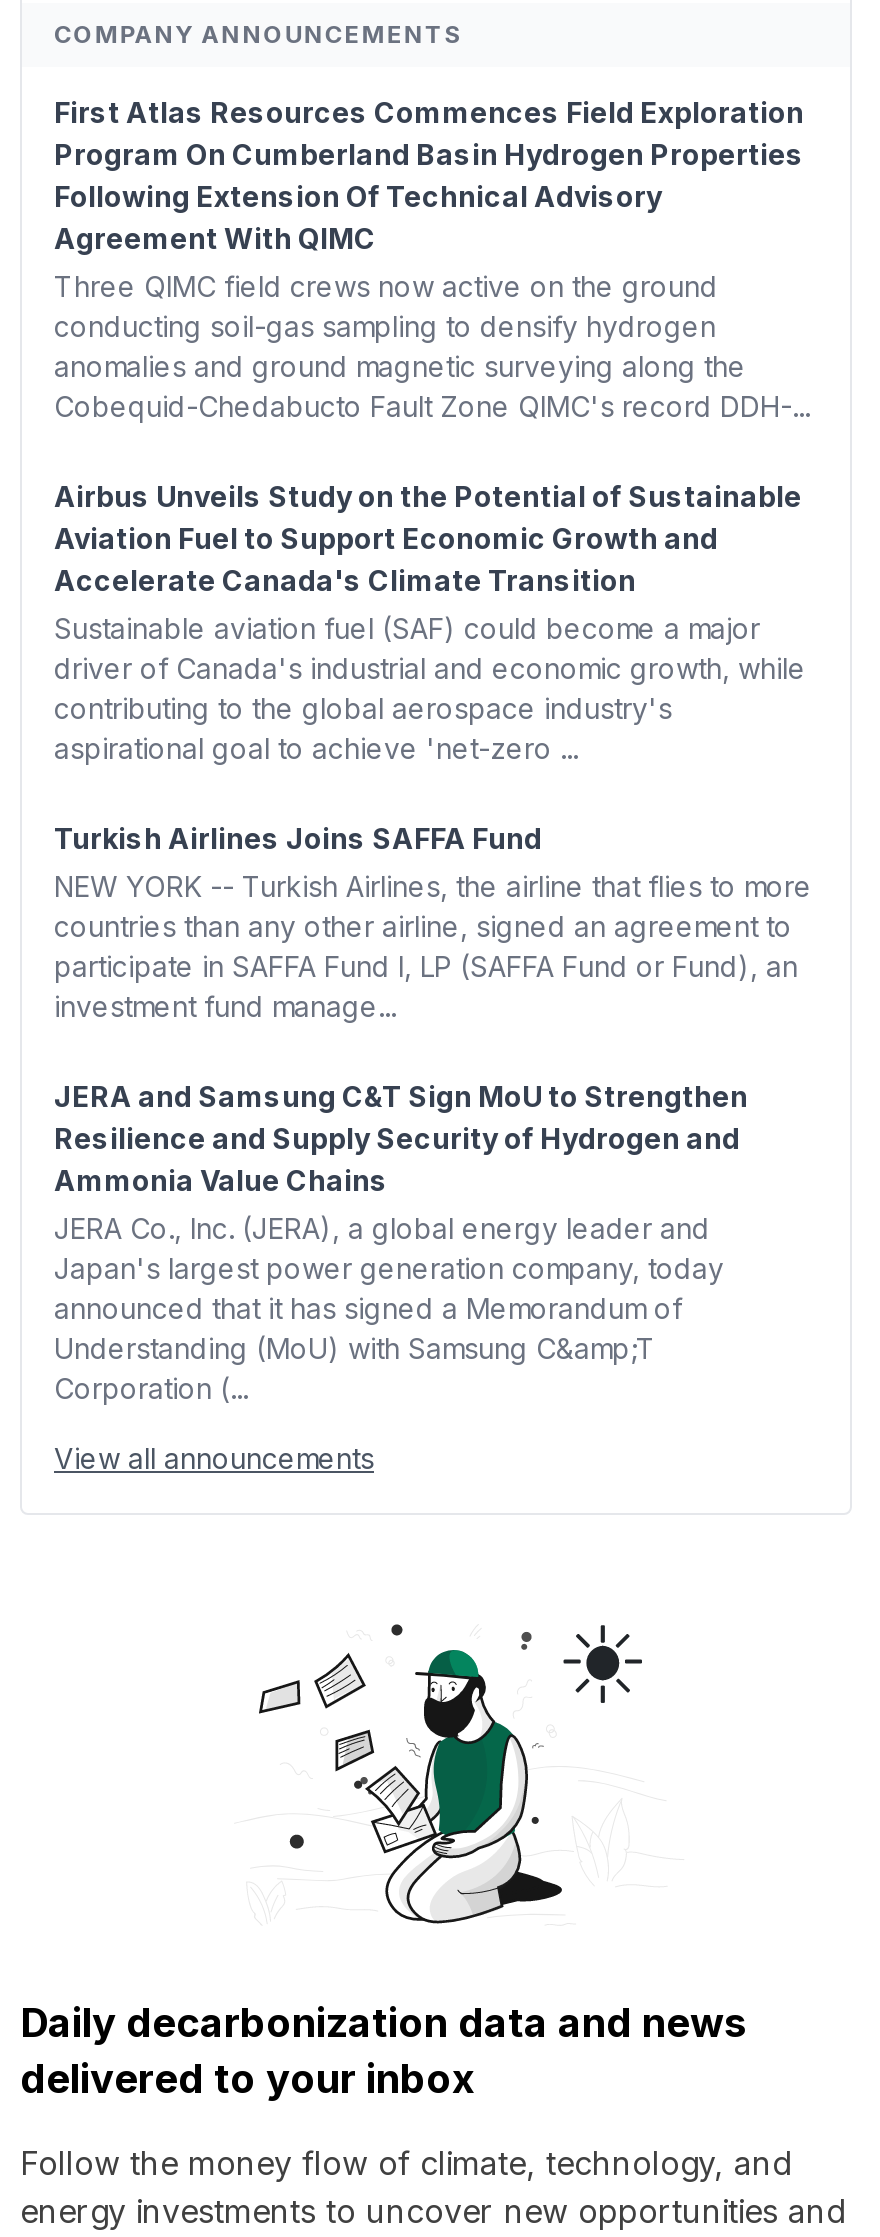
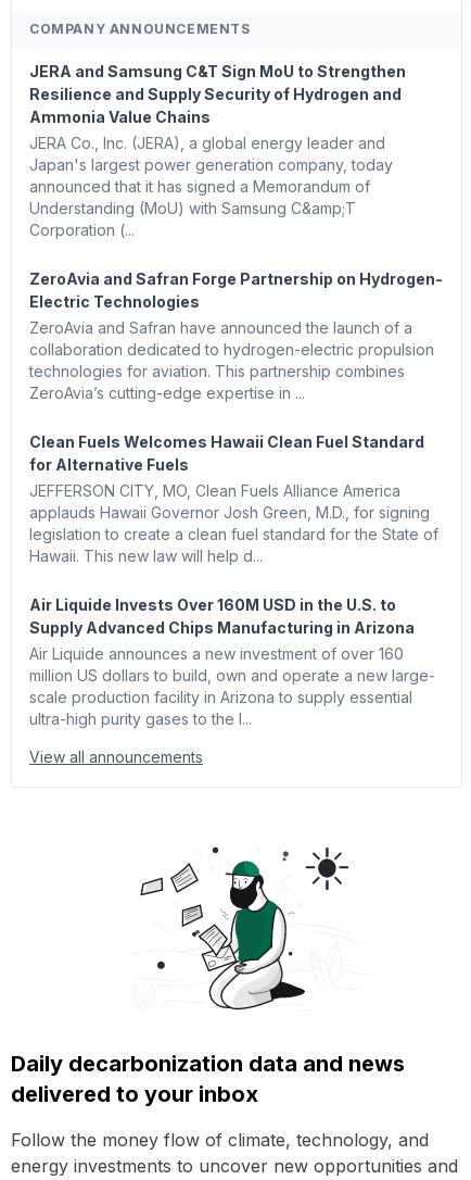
[54,96,812,1024] First Atlas Resources Commences Field Exploration | Program On Cumberland Basin Hydrogen Properties | Following Extension Of Technical Advisory | Agreement With QIMC | Three QIMC field crews now active on the ground | conducting soil-gas sampling to densify hydrogen | anomalies and ground magnetic surveying along the | Cobequid-Chedabucto Fault Zone QIMC's record DDH-... | Airbus Unveils Study on the Potential of Sustainable | Aviation Fuel to Support Economic Growth and | Accelerate Canada's Climate Transition | Sustainable aviation fuel (SAF) could become a major | driver of Canada's industrial and economic growth, while | contributing to the global aerospace industry's | aspirational goal to achieve 'net-zero ... | Turkish Airlines Joins SAFFA Fund | NEW YORK -- Turkish Airlines, the airline that flies to more | countries than any other airline, signed an agreement to | participate in SAFFA Fund I, LP (SAFFA Fund or Fund), an | investment fund manage... -> none
moved [54,1080,748,1406] -> [29,62,406,240]: JERA and Samsung C&T Sign MoU to Strengthen | Resilience and Supply Security of Hydrogen and | Ammonia Value Chains | JERA Co., Inc. (JERA), a global energy leader and | Japan's largest power generation company, today | announced that it has signed a Memorandum of | Understanding (MoU) with Samsung C&amp;T | Corporation (...
none -> [29,270,443,729] ZeroAvia and Safran Forge Partnership on Hydrogen- | Electric Technologies | ZeroAvia and Safran have announced the launch of a | collaboration dedicated to hydrogen-electric propulsion | technologies for aviation. This partnership combines | ZeroAvia’s cutting-edge expertise in ... | Clean Fuels Welcomes Hawaii Clean Fuel Standard | for Alternative Fuels | JEFFERSON CITY, MO, Clean Fuels Alliance America | applauds Hawaii Governor Josh Green, M.D., for signing | legislation to create a clean fuel standard for the State of | Hawaii. This new law will help d... | Air Liquide Invests Over 160M USD in the U.S. to | Supply Advanced Chips Manufacturing in Arizona | Air Liquide announces a new investment of over 160 | million US dollars to build, own and operate a new large- | scale production facility in Arizona to supply essential | ultra-high purity gases to the l...

